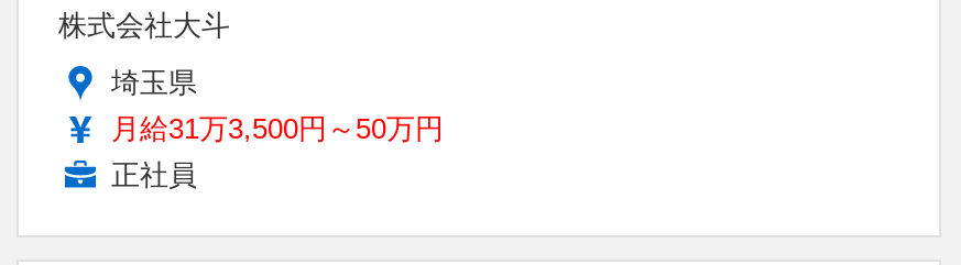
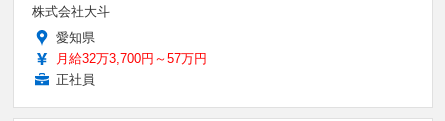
[111,66,197,99] 埼玉県 -> [56,30,95,45] 愛知県
[111,113,444,146] 月給31万3,500円～50万円 -> [56,51,207,66] 月給32万3,700円～57万円

